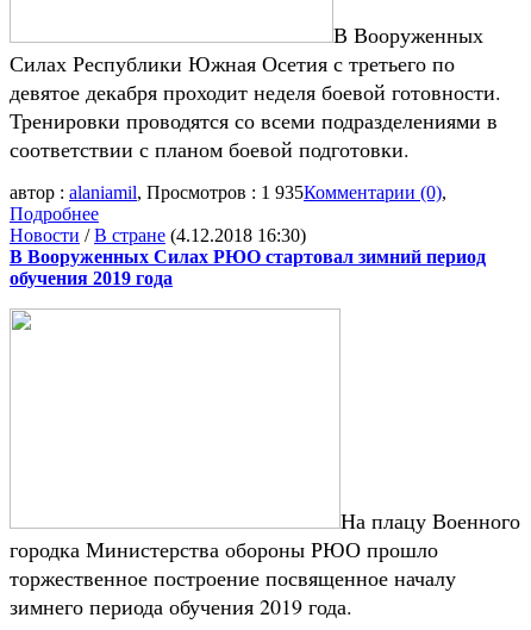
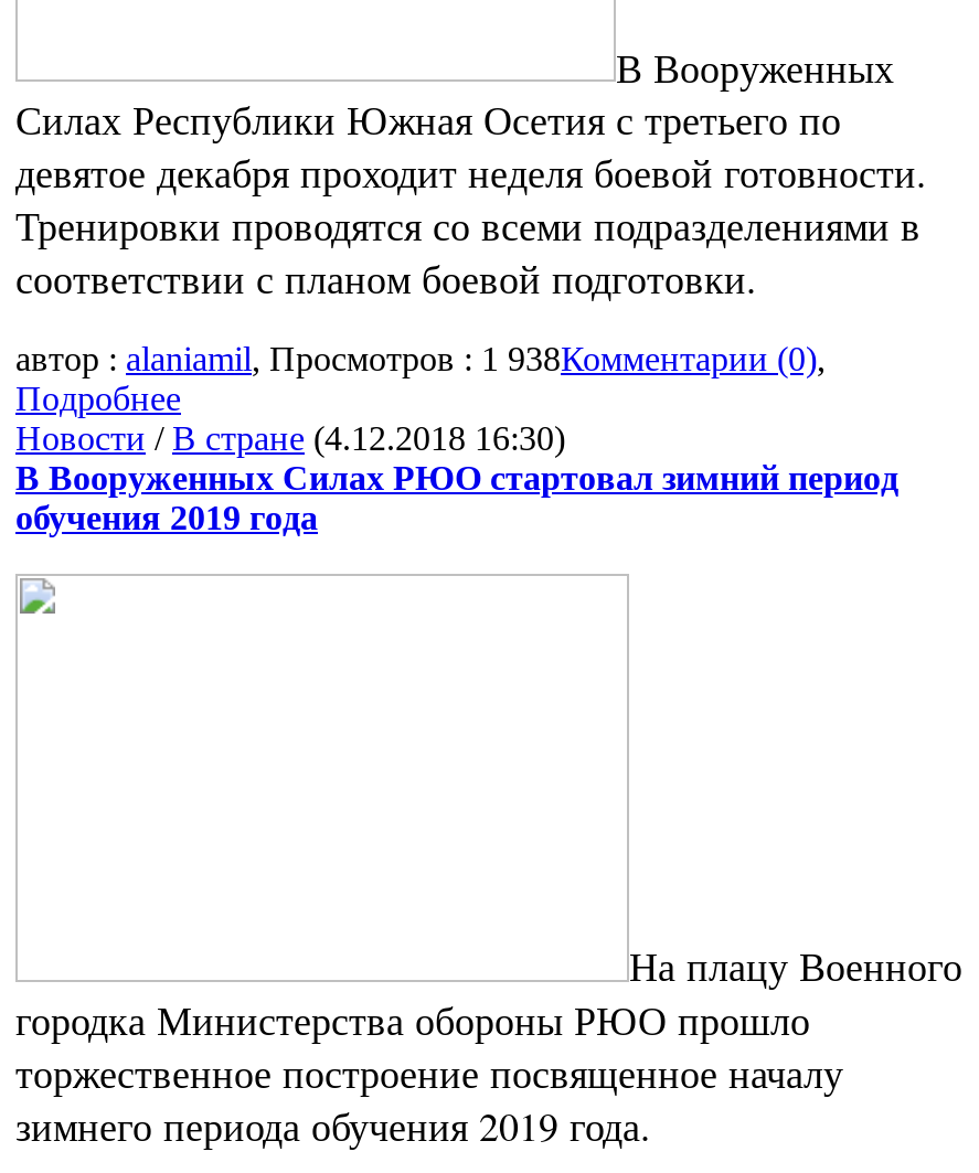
[10,182,446,202] автор : alaniamil, Просмотров : 1 935Комментарии (0), -> [15,340,826,377] автор : alaniamil, Просмотров : 1 938Комментарии (0),

